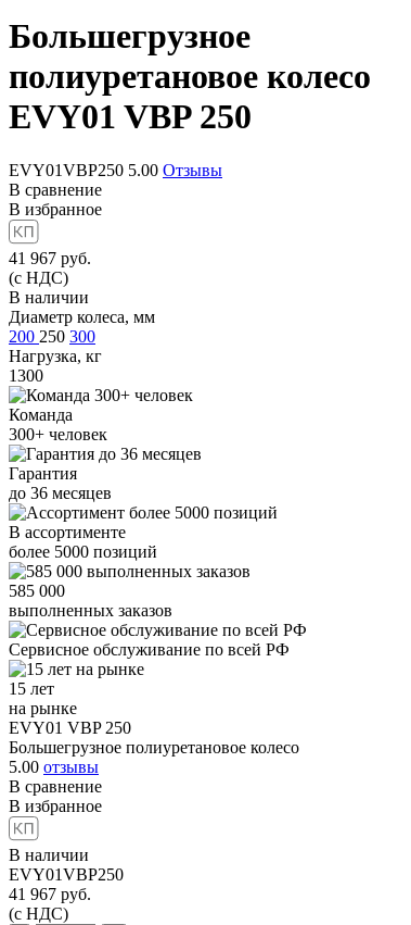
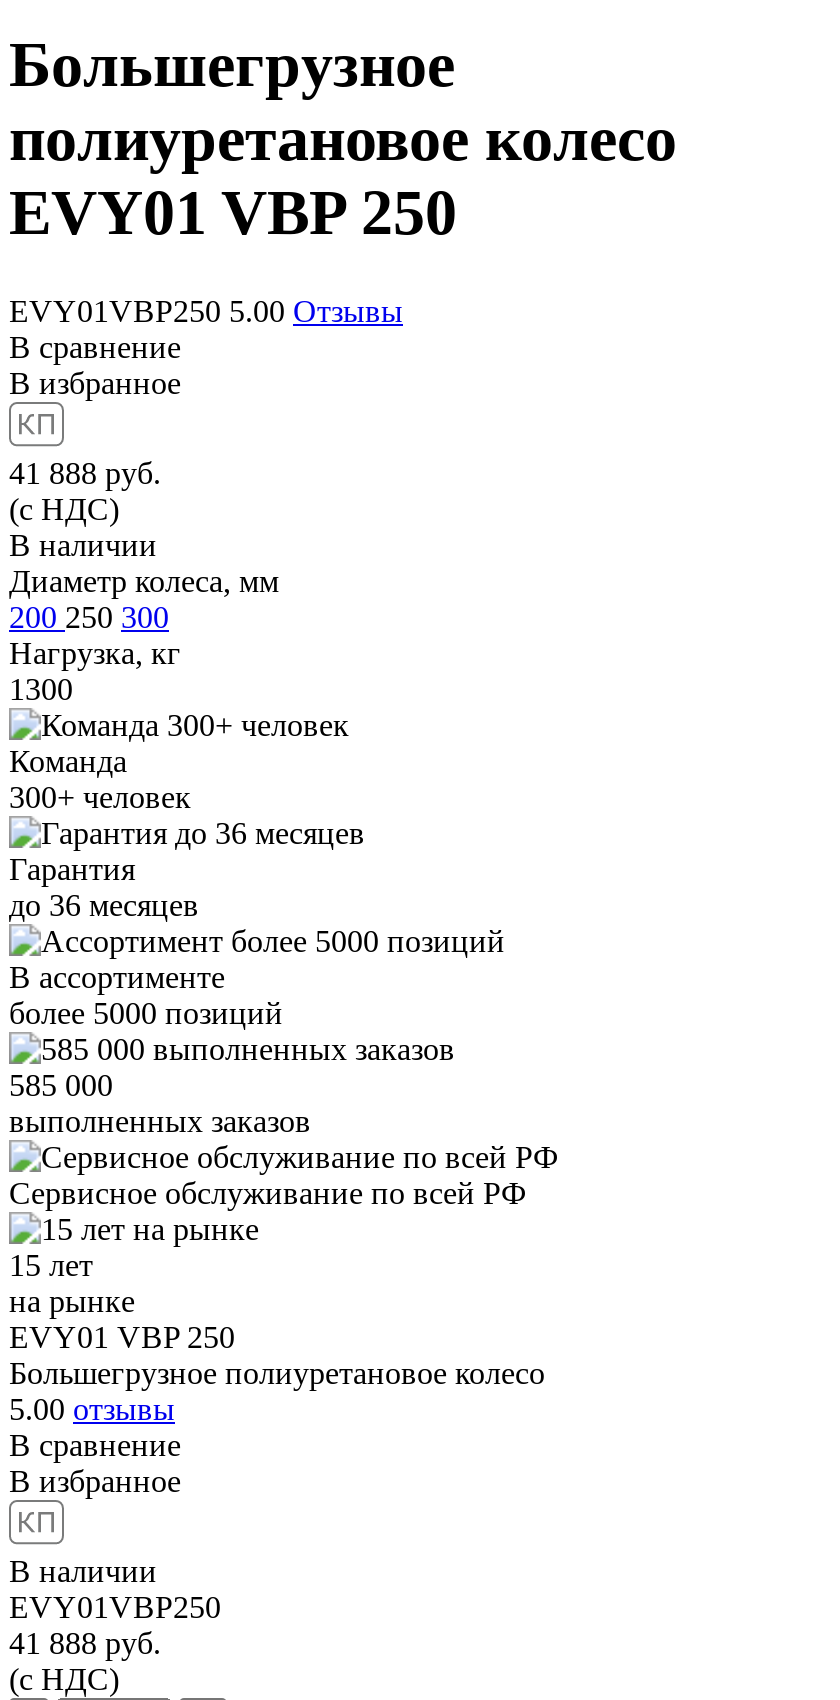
[9,249,91,267] 41 967 руб. -> [9,456,161,490] 41 888 руб.
[9,885,91,903] 41 967 руб. -> [9,1626,161,1660] 41 888 руб.

